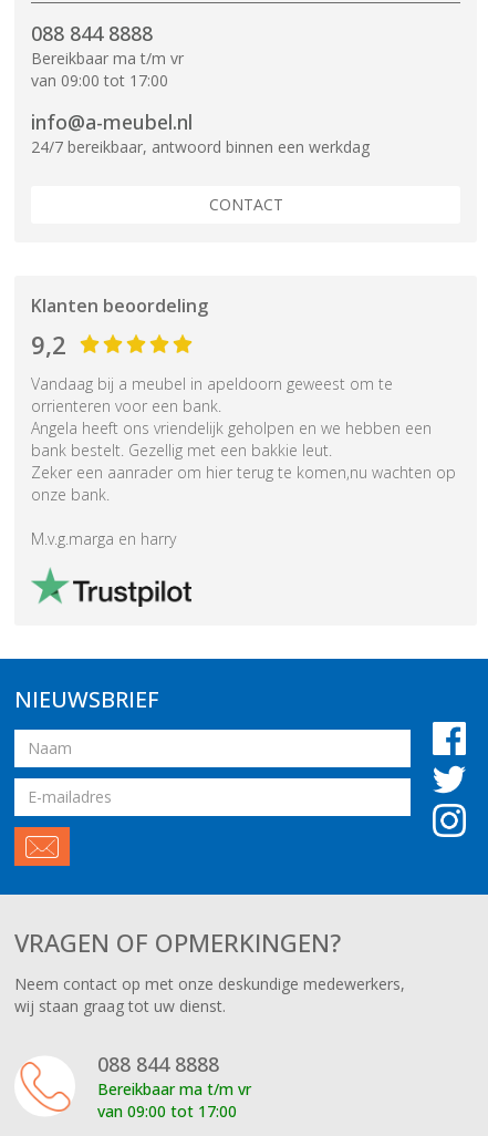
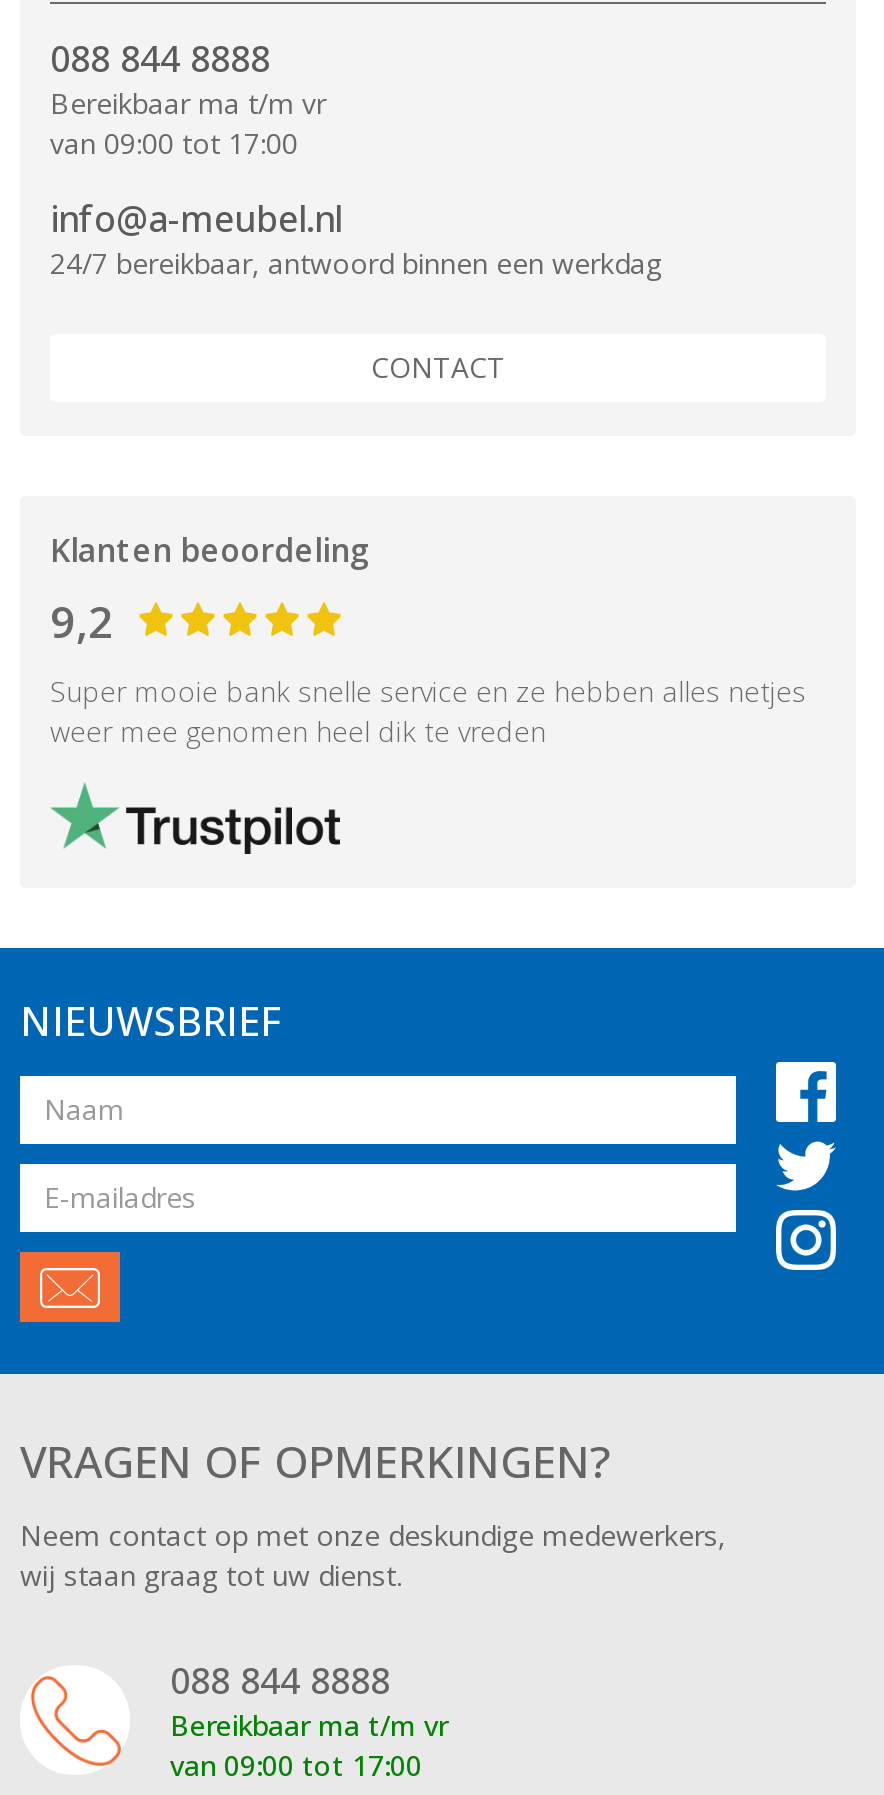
[31,373,456,549] Vandaag bij a meubel in apeldoorn geweest om te | orrienteren voor een bank. | Angela heeft ons vriendelijk geholpen en we hebben een | bank bestelt. Gezellig met een bakkie leut. | Zeker een aanrader om hier terug te komen,nu wachten op | onze bank. | M.v.g.marga en harry -> [50,672,806,750] Super mooie bank snelle service en ze hebben alles netjes | weer mee genomen heel dik te vreden

